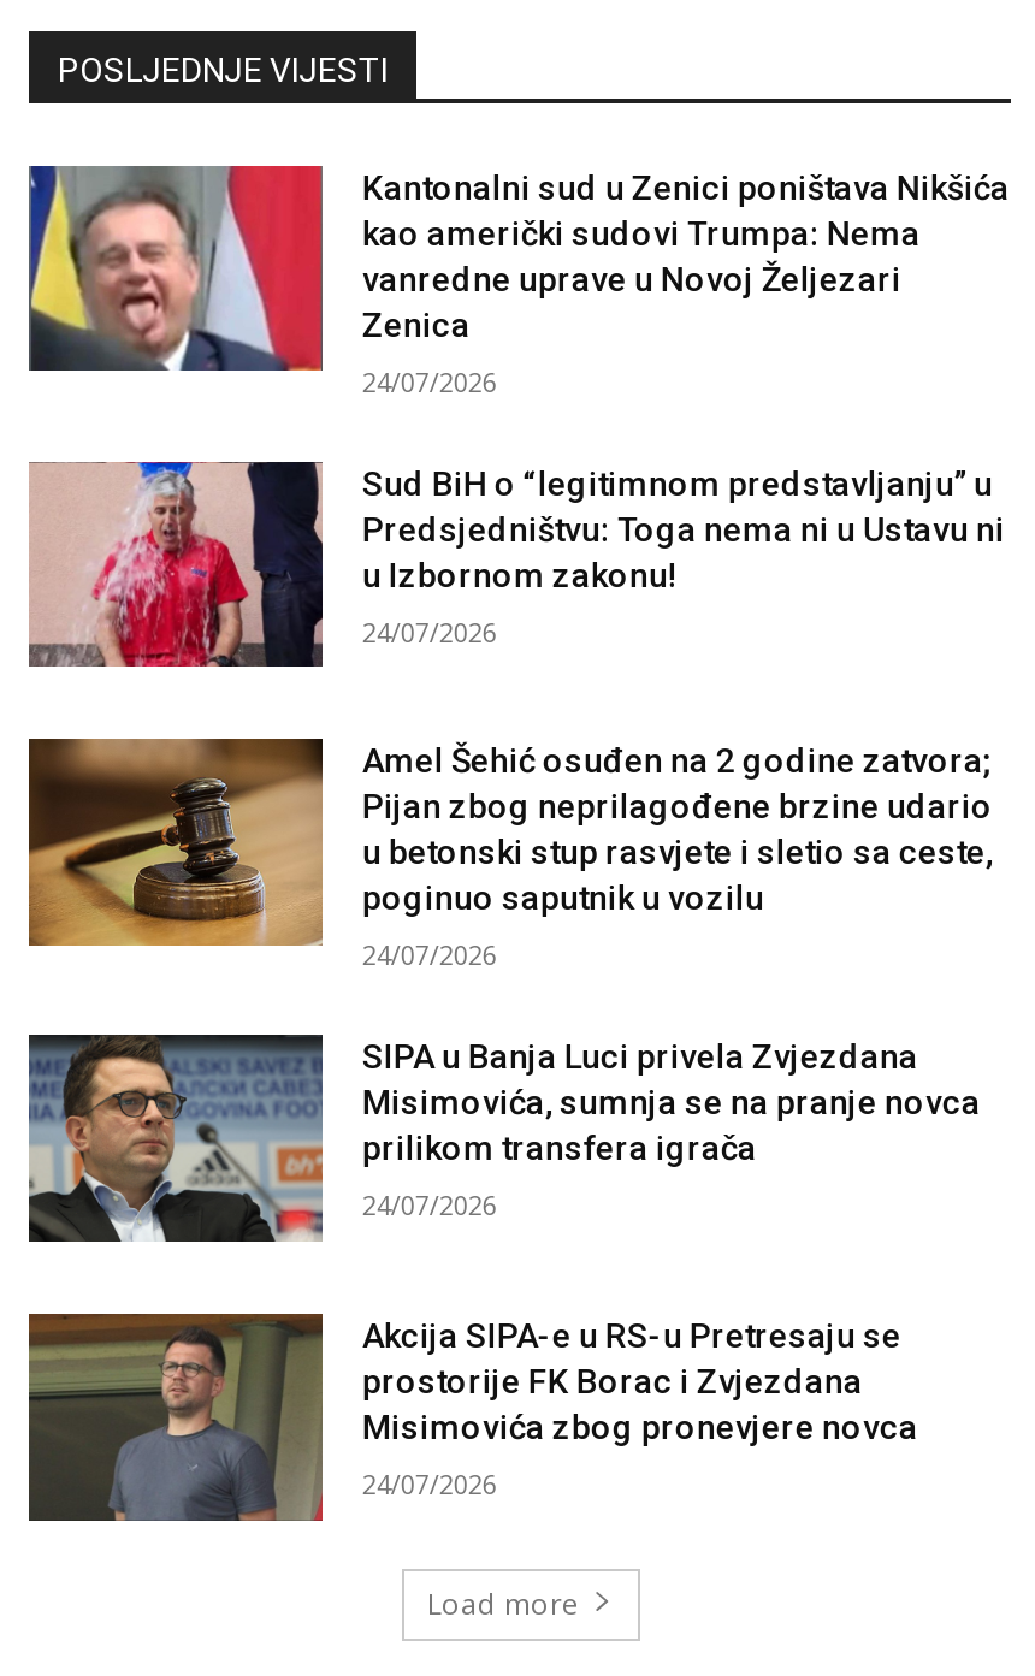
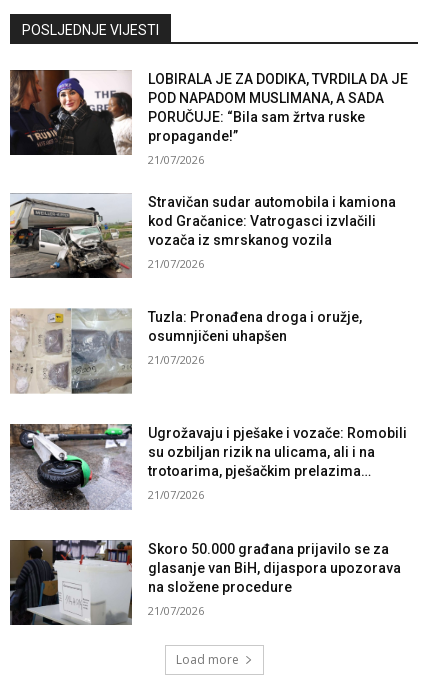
[29,164,1009,373] [image] | Kantonalni sud u Zenici poništava Nikšića | kao američki sudovi Trumpa: Nema | vanredne uprave u Novoj Željezari | Zenica -> [10,69,408,156] [image] | LOBIRALA JE ZA DODIKA, TVRDILA DA JE | POD NAPADOM MUSLIMANA, A SADA | PORUČUJE: “Bila sam žrtva ruske | propagande!”
[362,362,497,398] 24/07/2026 -> [148,152,204,167] 21/07/2026
[29,460,1005,669] [image] | Sud BiH o “legitimnom predstavljanju” u | Predsjedništvu: Toga nema ni u Ustavu ni | u Izbornom zakonu! -> [10,193,396,279] [image] | Stravičan sudar automobila i kamiona | kod Gračanice: Vatrogasci izvlačili | vozača iz smrskanog vozila
[362,613,497,649] 24/07/2026 -> [148,256,204,271] 21/07/2026
[26,736,993,948] [image] | Amel Šehić osuđen na 2 godine zatvora; | Pijan zbog neprilagođene brzine udario | u betonski stup rasvjete i sletio sa ceste, | poginuo saputnik u vozilu -> [10,308,362,395] [image] | Tuzla: Pronađena droga i oružje, | osumnjičeni uhapšen
[362,937,497,973] 24/07/2026 -> [148,352,204,367] 21/07/2026
[29,1032,981,1242] [image] | SIPA u Banja Luci privela Zvjezdana | Misimovića, sumnja se na pranje novca | prilikom transfera igrača -> [10,423,407,510] [image] | Ugrožavaju i pješake i vozače: Romobili | su ozbiljan rizik na ulicama, ali i na | trotoarima, pješačkim prelazima…
[362,1187,497,1223] 24/07/2026 -> [148,487,204,502] 21/07/2026
[29,1311,918,1521] [image] | Akcija SIPA-e u RS-u Pretresaju se | prostorije FK Borac i Zvjezdana | Misimovića zbog pronevjere novca -> [10,539,401,626] [image] | Skoro 50.000 građana prijavilo se za | glasanje van BiH, dijaspora upozorava | na složene procedure
[362,1465,497,1502] 24/07/2026 -> [148,603,204,618] 21/07/2026

